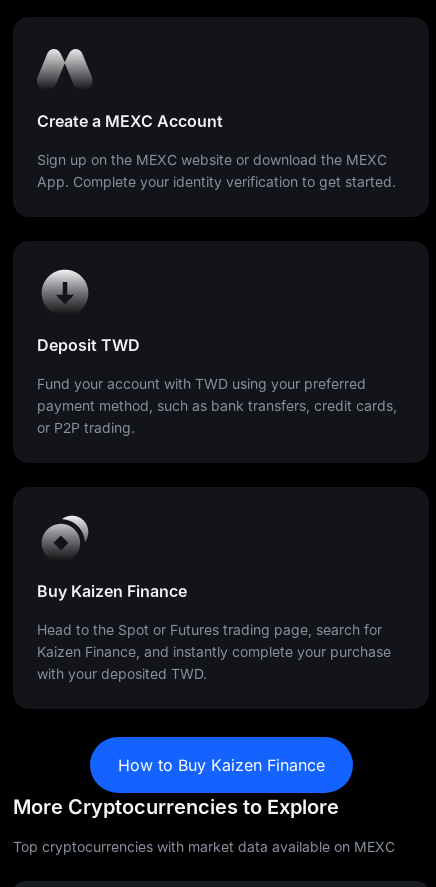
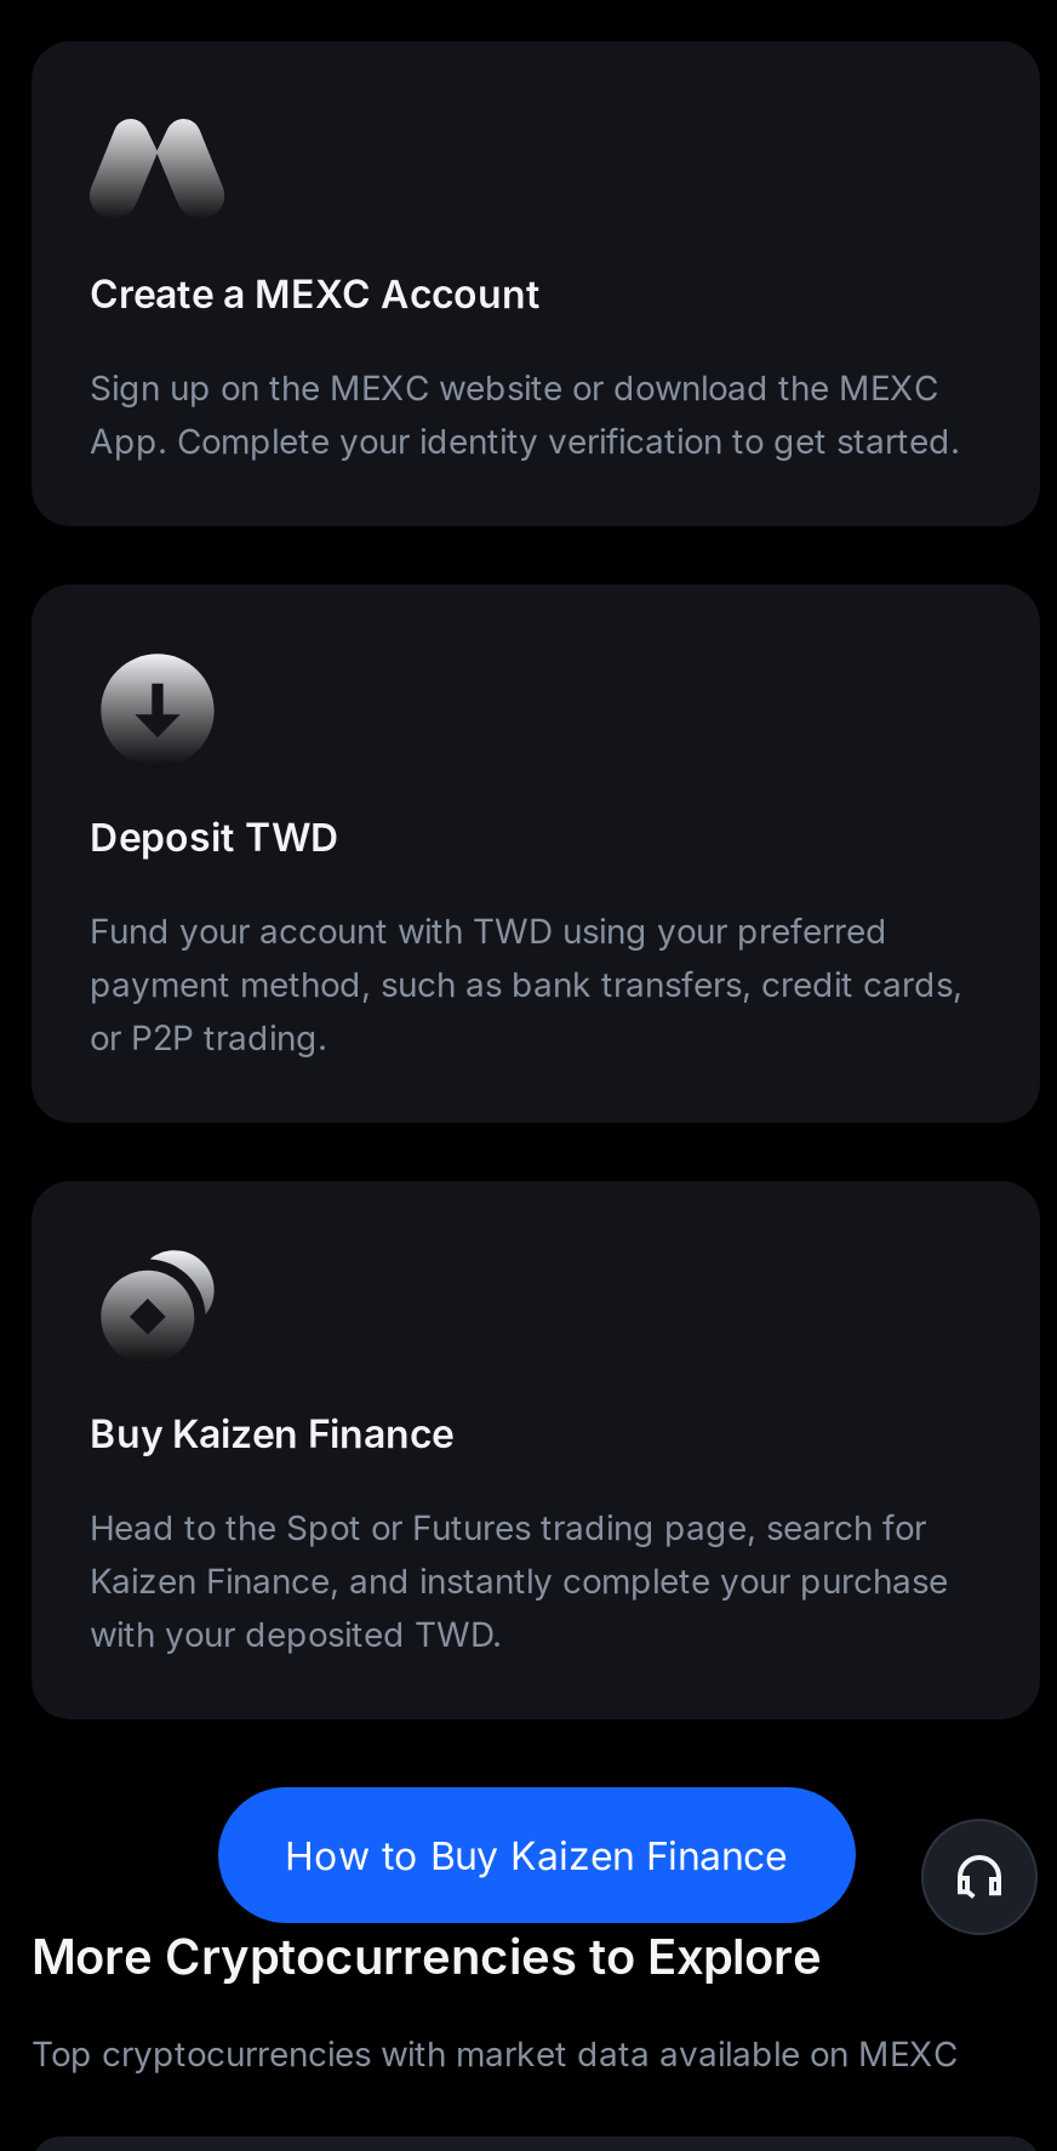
none -> [921,1819,1038,1935] [image]

